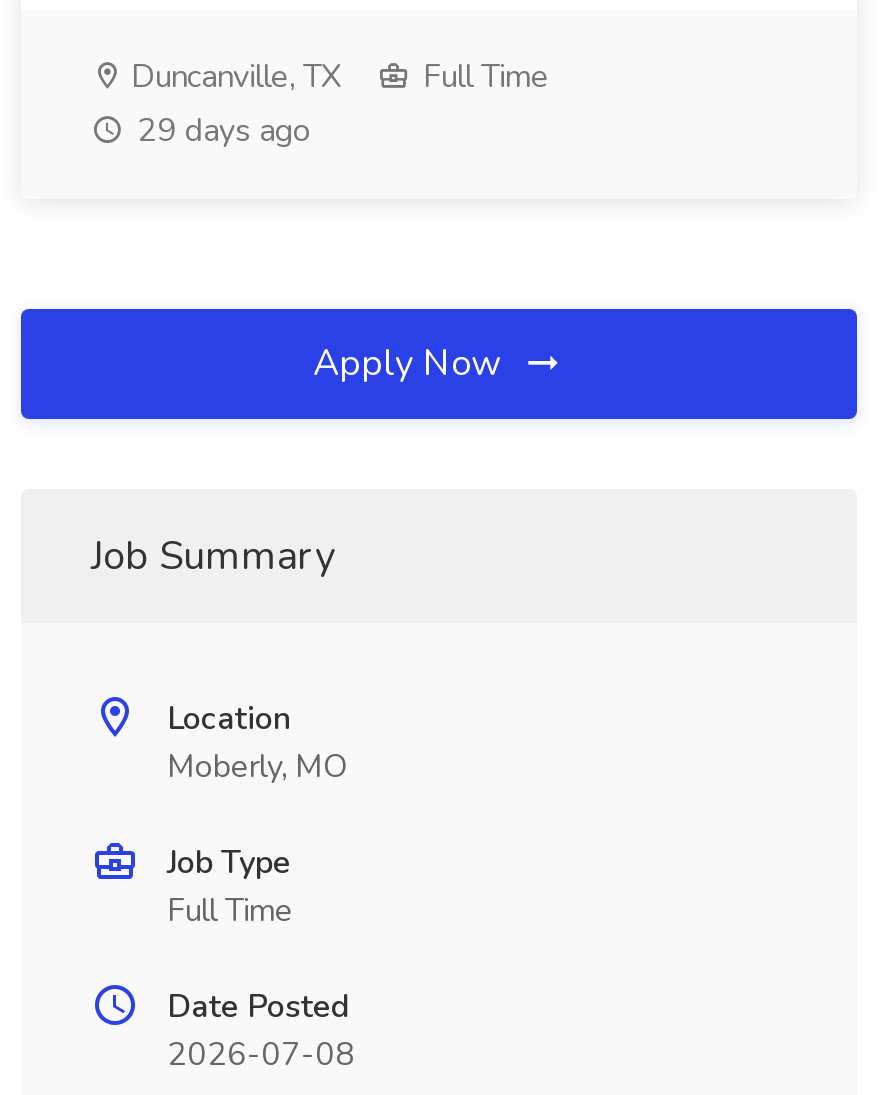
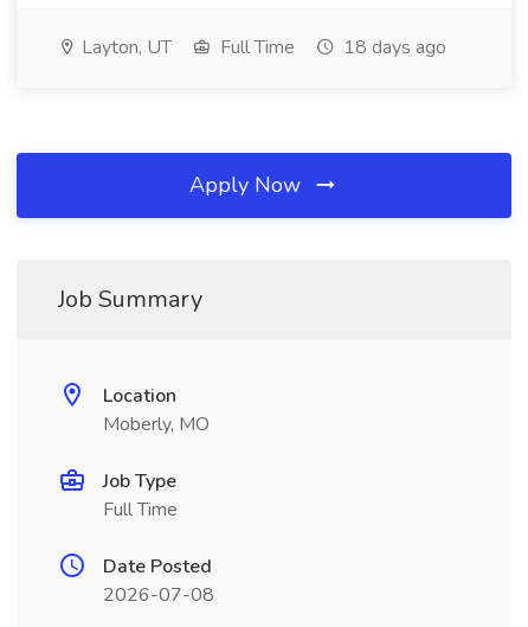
[123,55,341,99] Duncanville, TX -> [77,34,172,60] Layton, UT
[129,109,311,153] 29 days ago -> [339,34,446,60] 18 days ago

